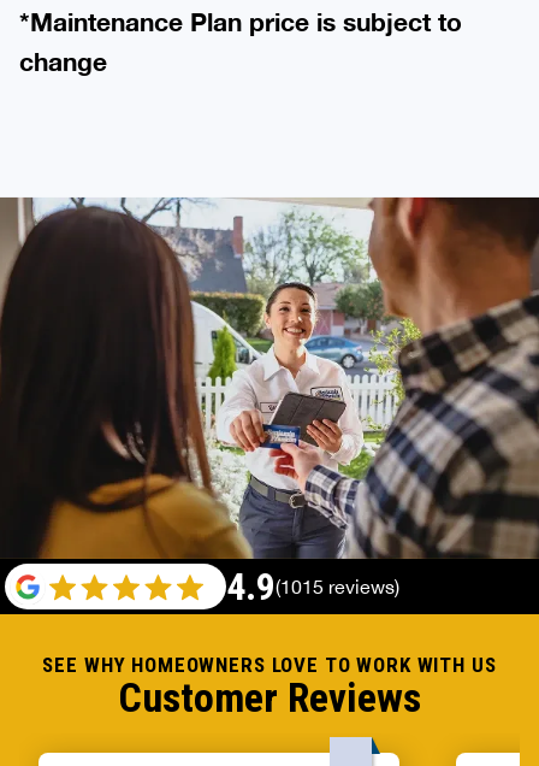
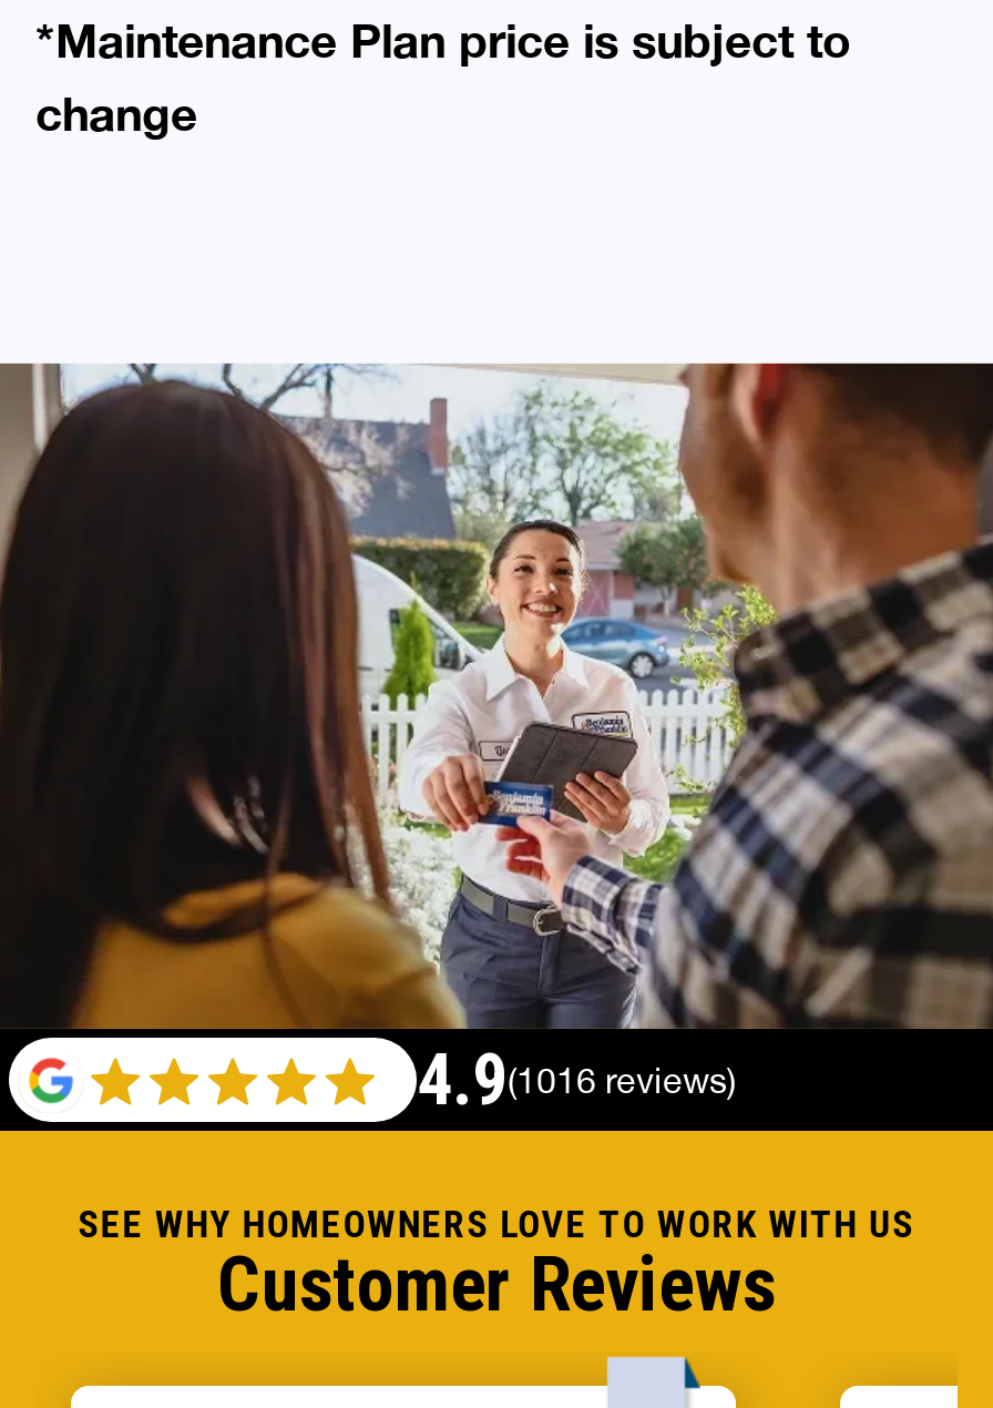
[226,563,399,609] 4.9(1015 reviews) -> [417,1037,736,1121] 4.9(1016 reviews)

